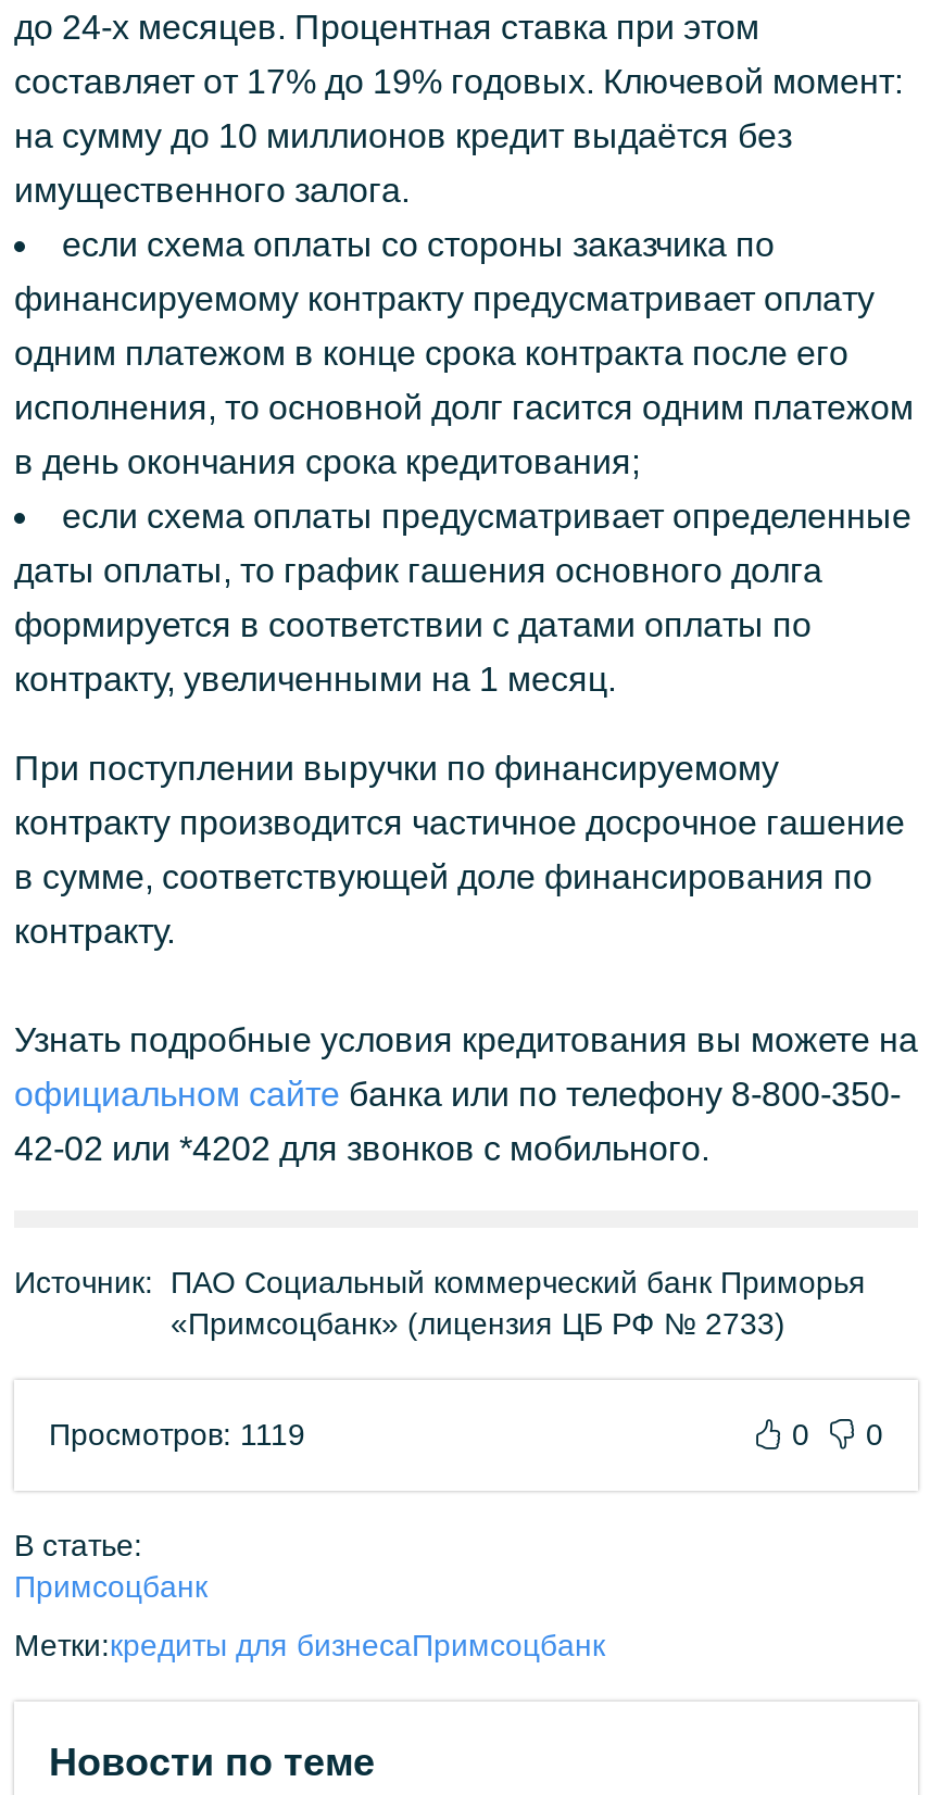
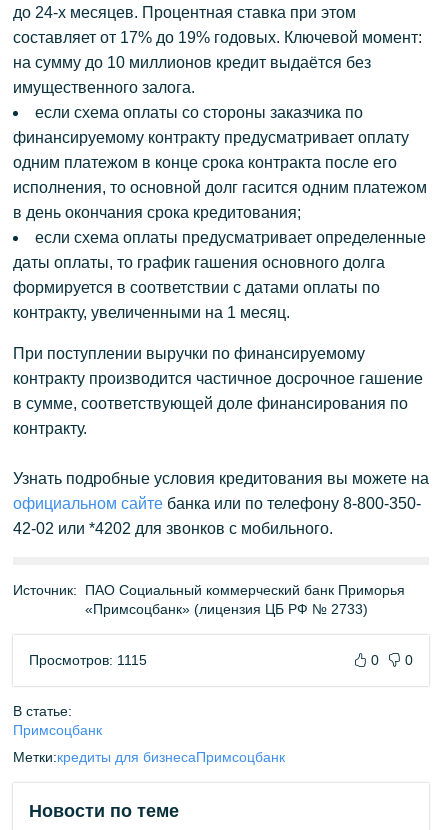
[49,1417,305,1452] Просмотров: 1119 -> [29,652,147,668] Просмотров: 1115

